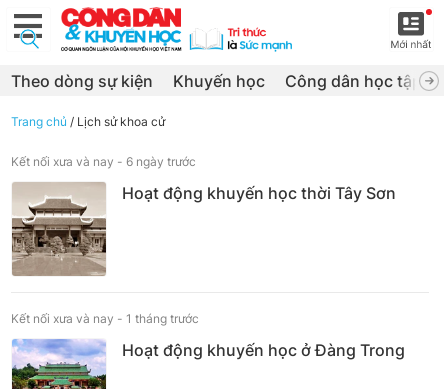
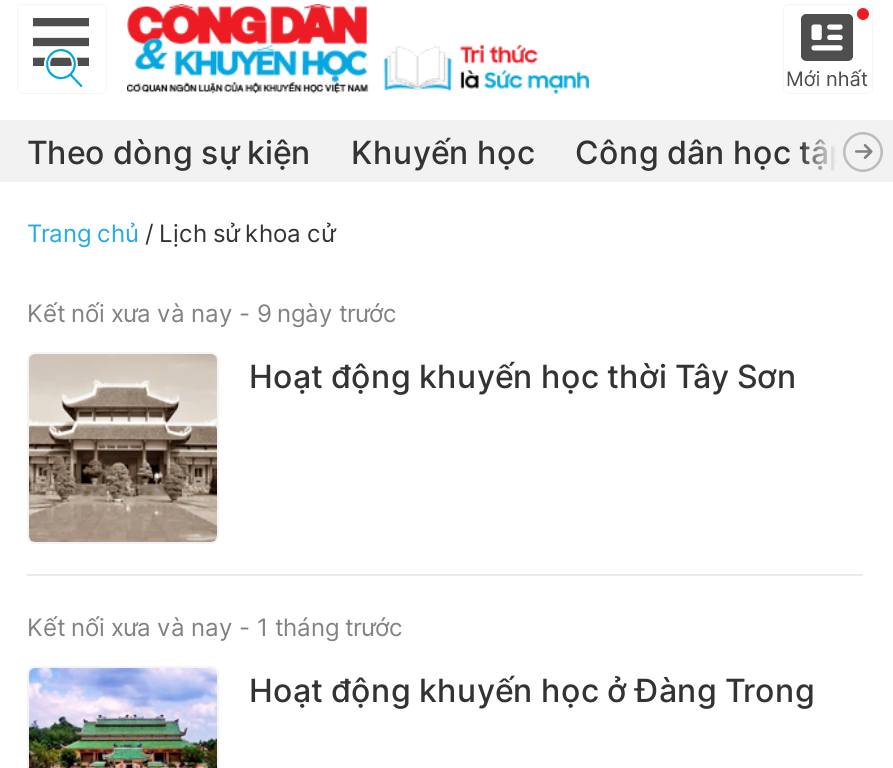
[11,154,196,169] Kết nối xưa và nay - 6 ngày trước -> [27,298,397,328] Kết nối xưa và nay - 9 ngày trước

